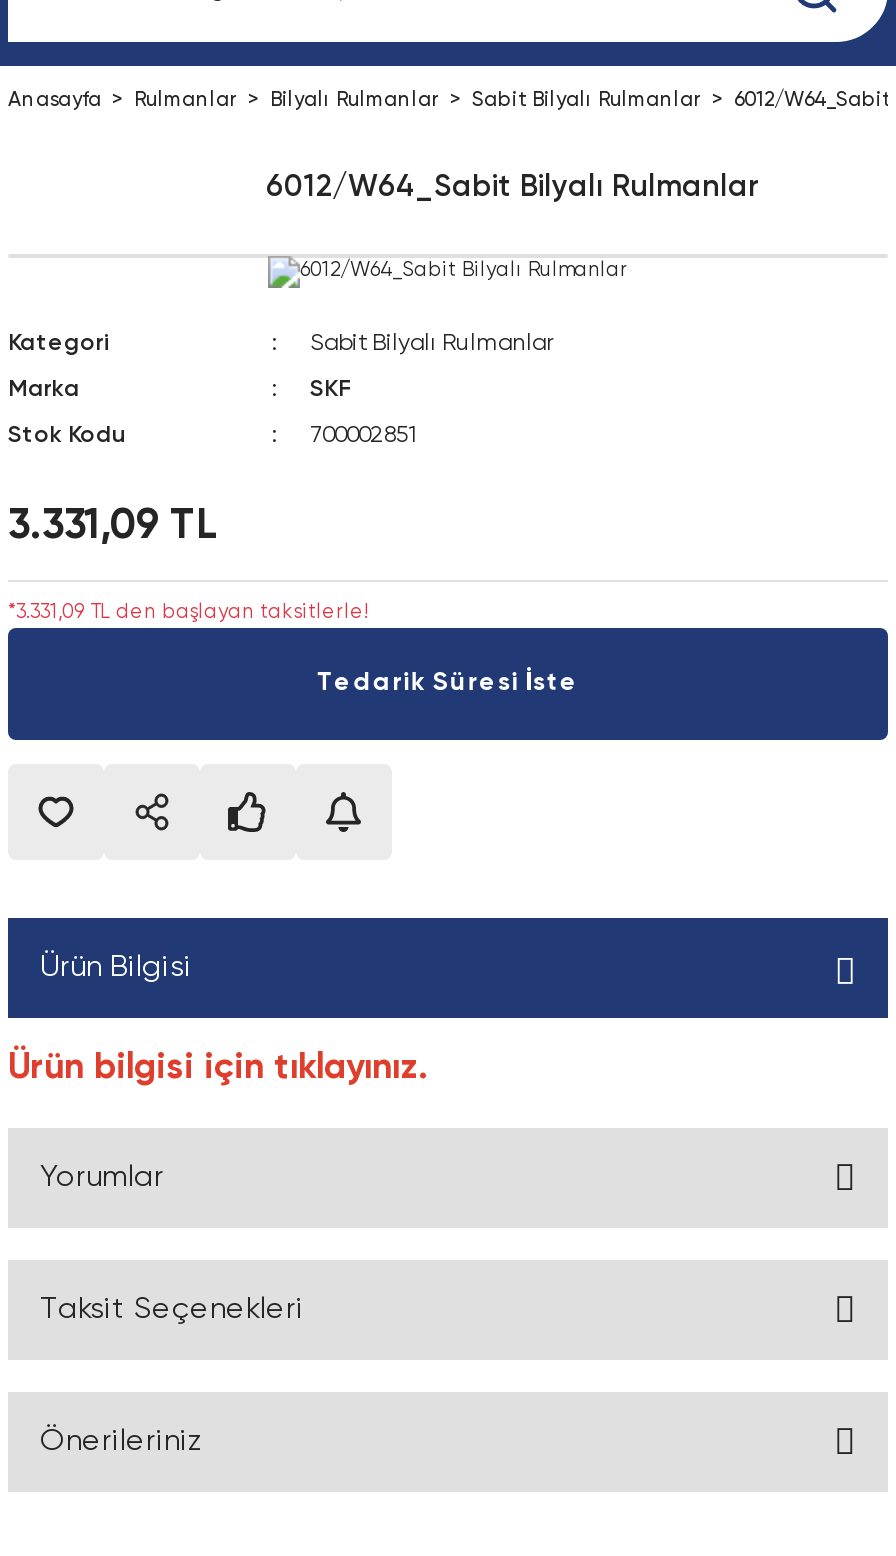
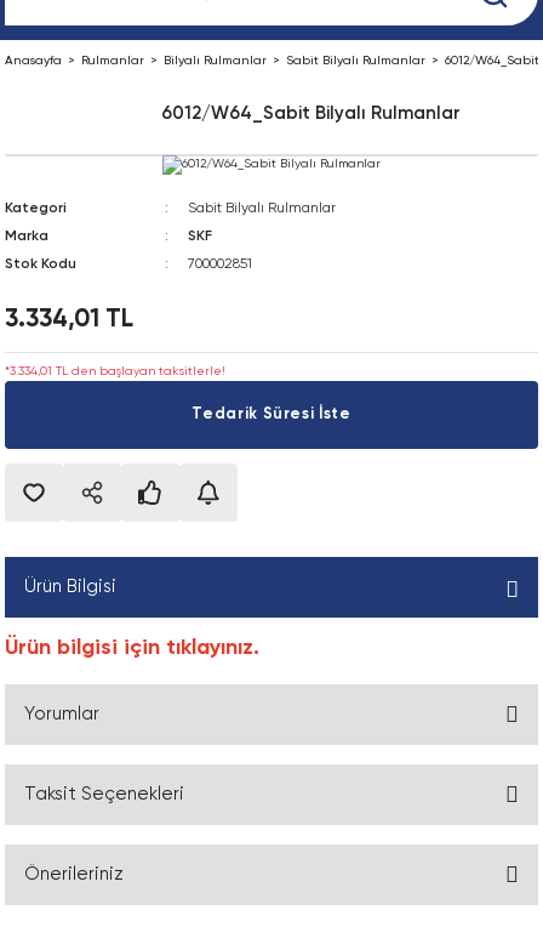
[8,506,216,548] 3.331,09 TL -> [5,307,133,332] 3.334,01 TL
[8,602,370,622] *3.331,09 TL den başlayan taksitlerle! -> [5,365,225,377] *3.334,01 TL den başlayan taksitlerle!

